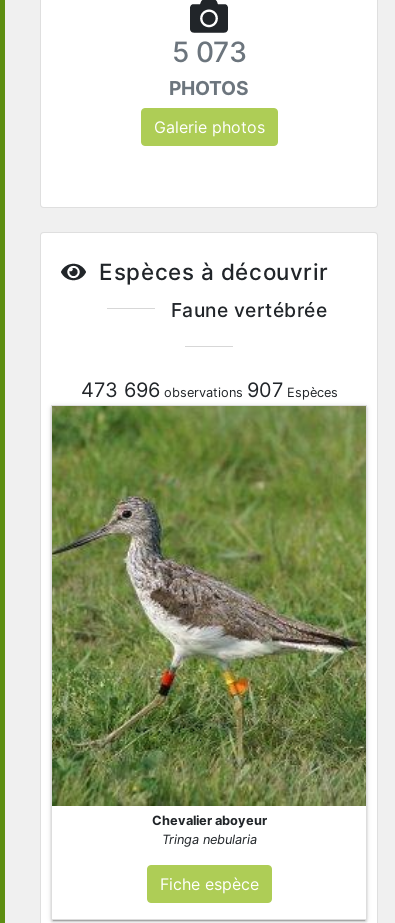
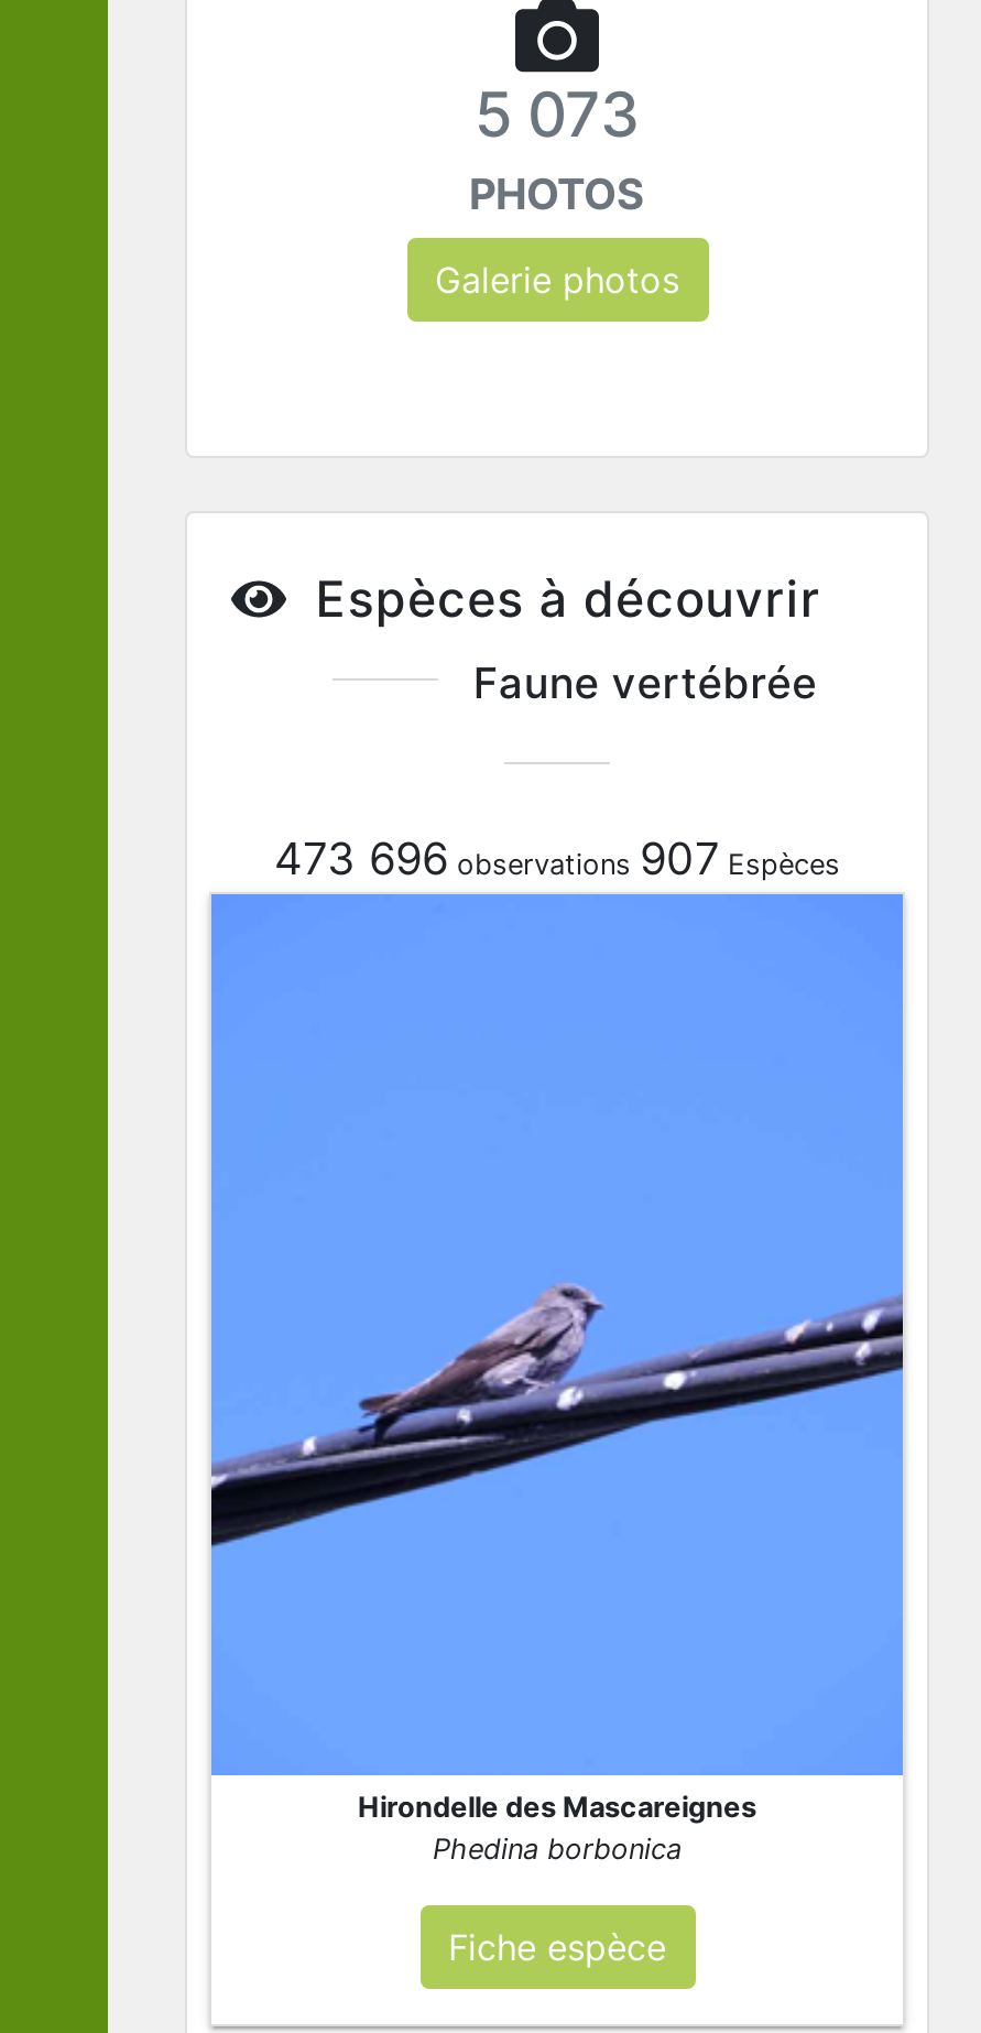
[51,405,367,847] [image] | Chevalier aboyeur | Tringa nebularia -> [209,892,905,1866] [image] | Hirondelle des Mascareignes | Phedina borbonica

